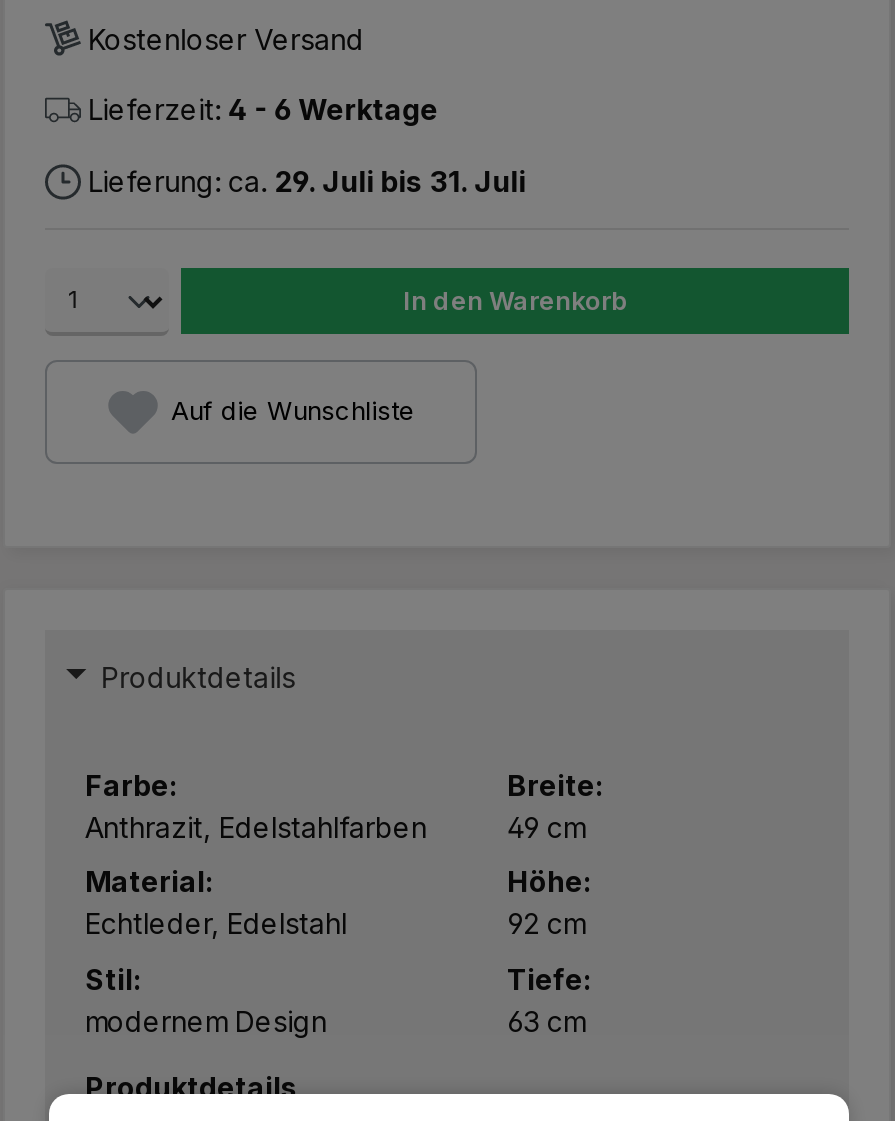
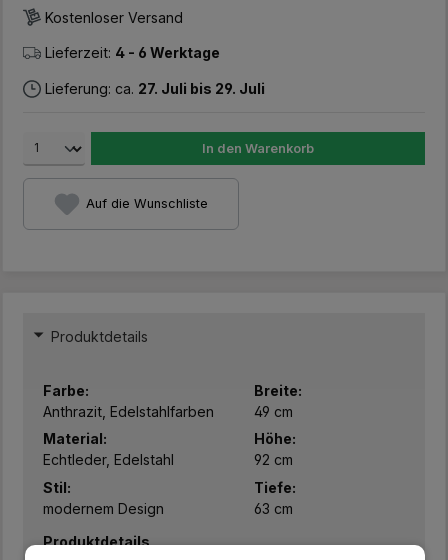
[80,164,526,198] Lieferung: ca. 29. Juli bis 31. Juli -> [41,80,265,97] Lieferung: ca. 27. Juli bis 29. Juli

